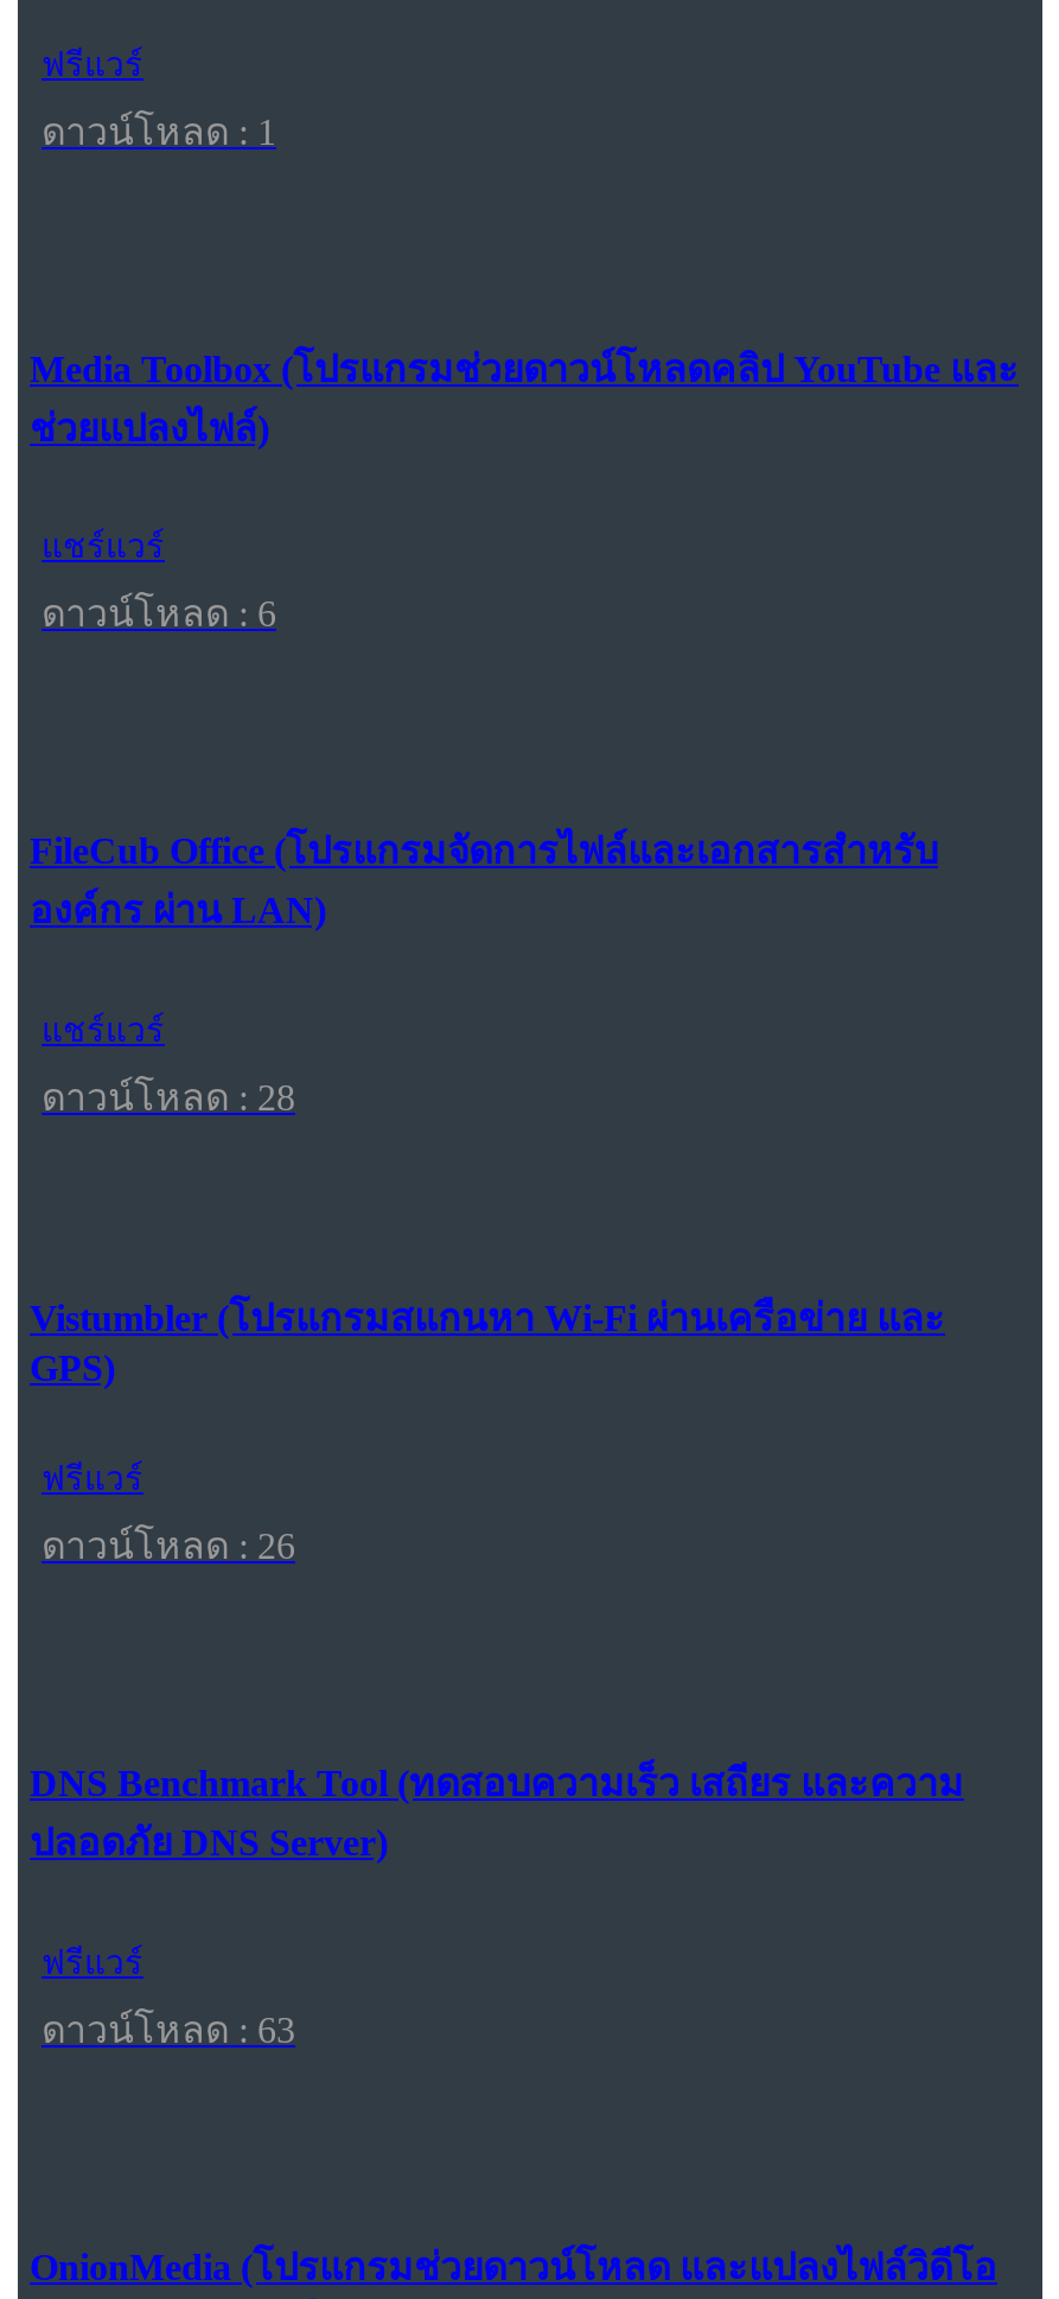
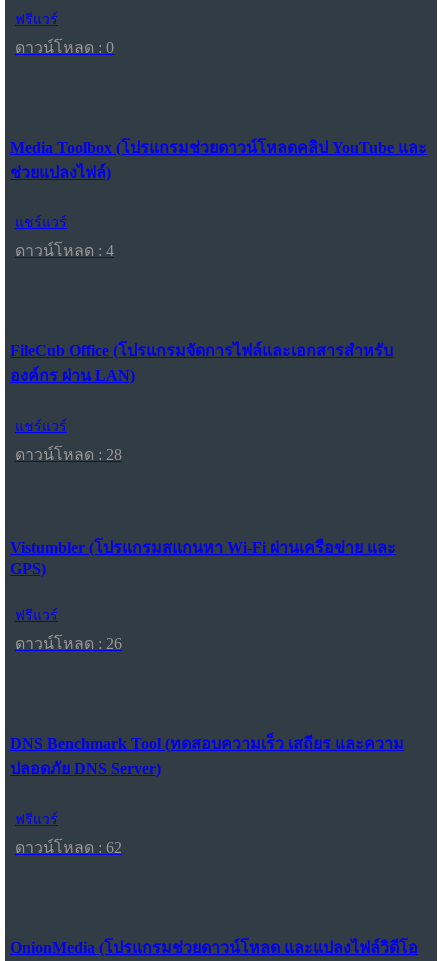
[42,111,276,151] ดาวน์โหลด : 1 -> [15,39,114,56] ดาวน์โหลด : 0
[42,593,276,634] ดาวน์โหลด : 6 -> [15,242,114,259] ดาวน์โหลด : 4
[42,2009,295,2049] ดาวน์โหลด : 63 -> [15,839,122,856] ดาวน์โหลด : 62

